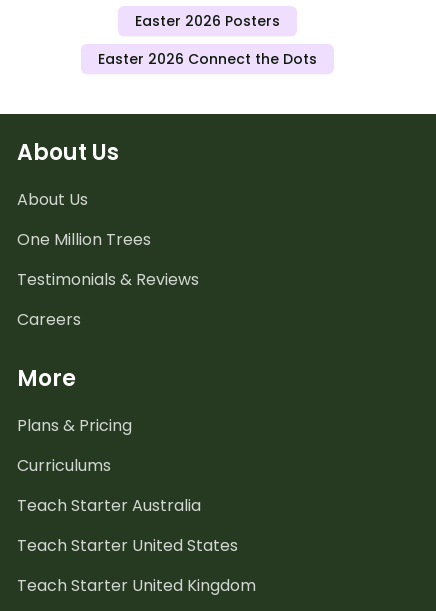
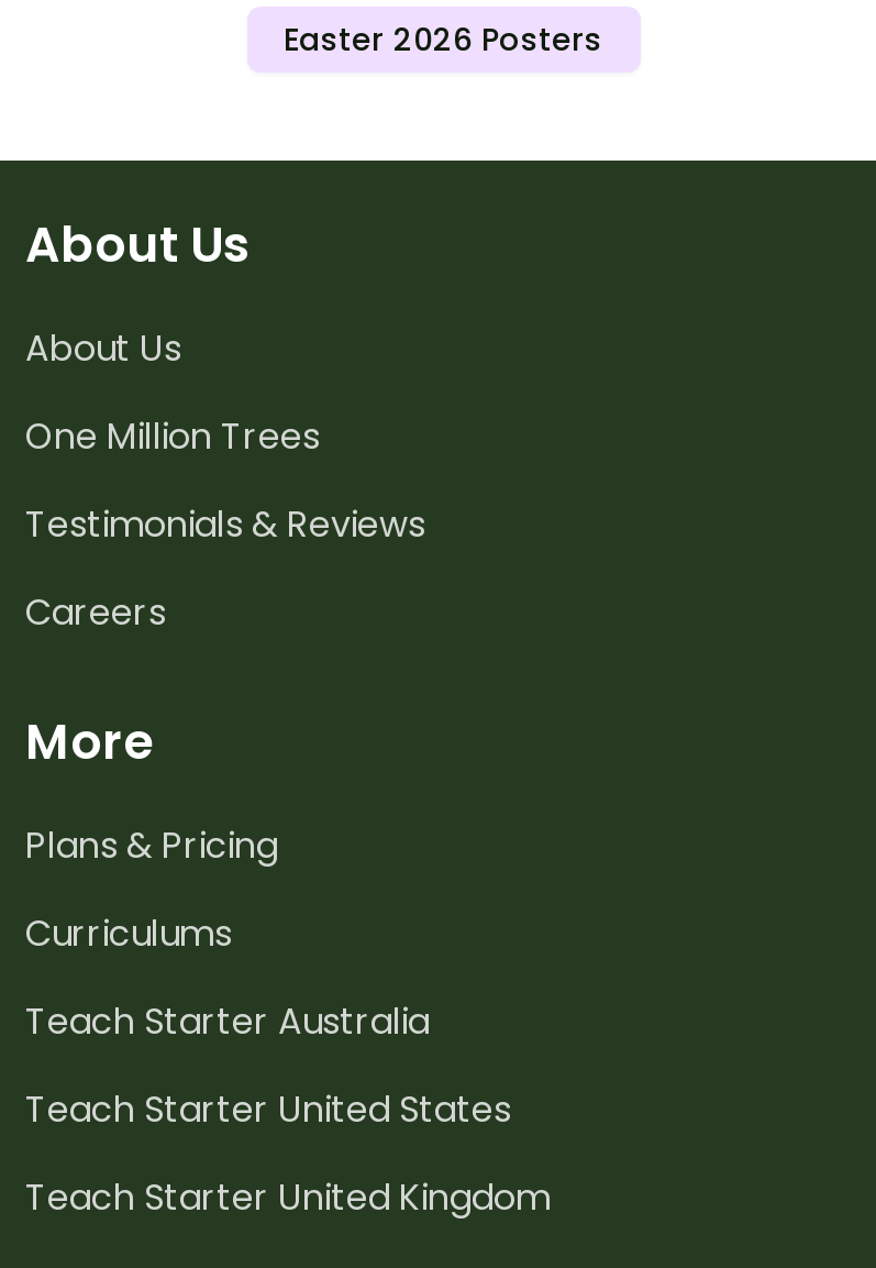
[97,49,316,69] Easter 2026 Connect the Dots -> none

